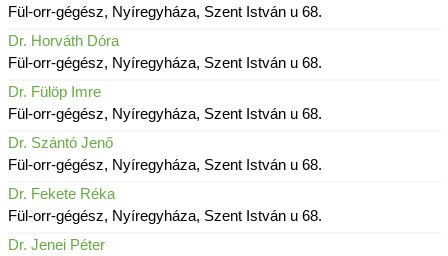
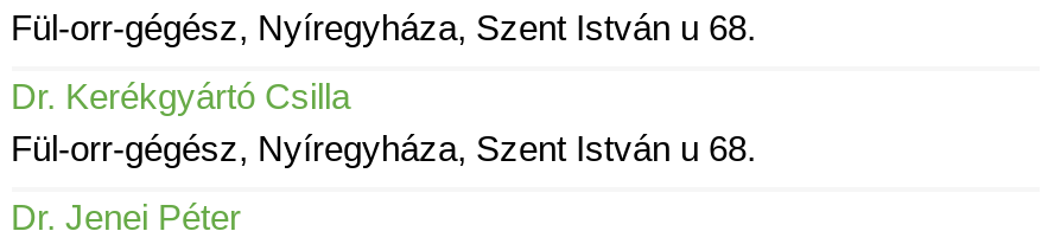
[7,32,321,202] Dr. Horváth Dóra | Fül-orr-gégész, Nyíregyháza, Szent István u 68. | Dr. Fülöp Imre | Fül-orr-gégész, Nyíregyháza, Szent István u 68. | Dr. Szántó Jenő | Fül-orr-gégész, Nyíregyháza, Szent István u 68. | Dr. Fekete Réka -> [11,76,350,116] Dr. Kerékgyártó Csilla

